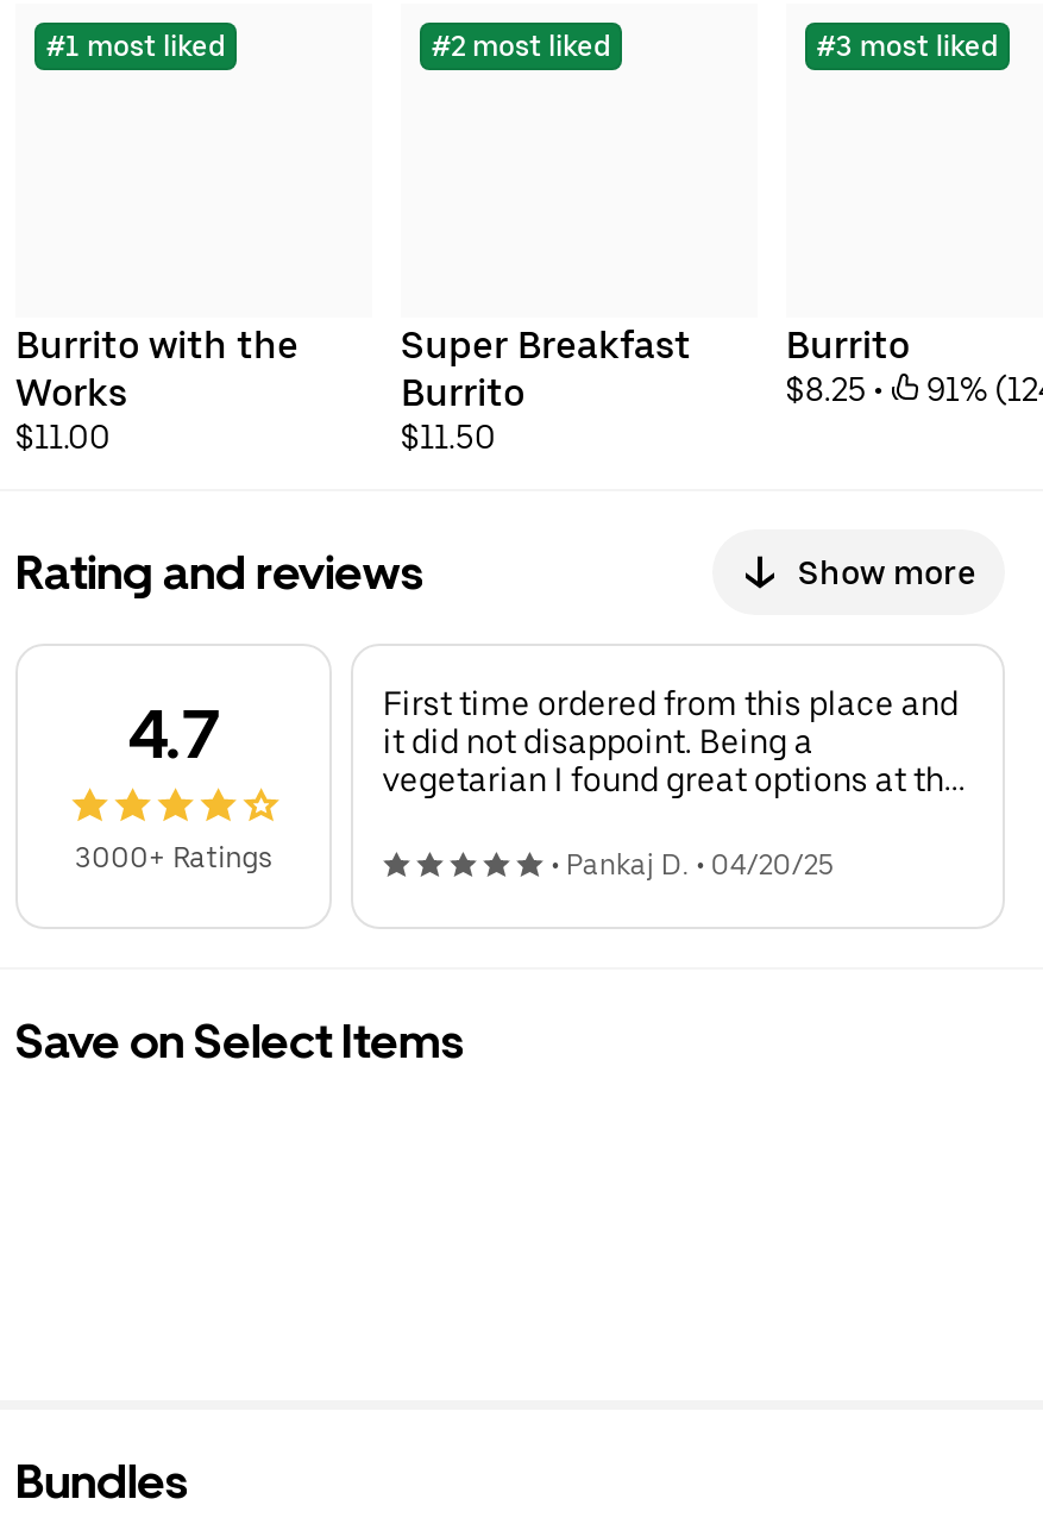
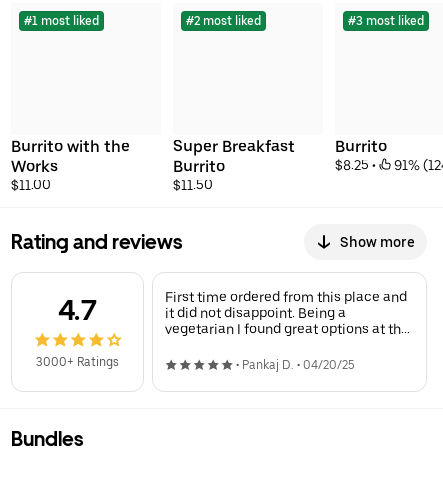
[15,1012,463,1069] Save on Select Items -> none

